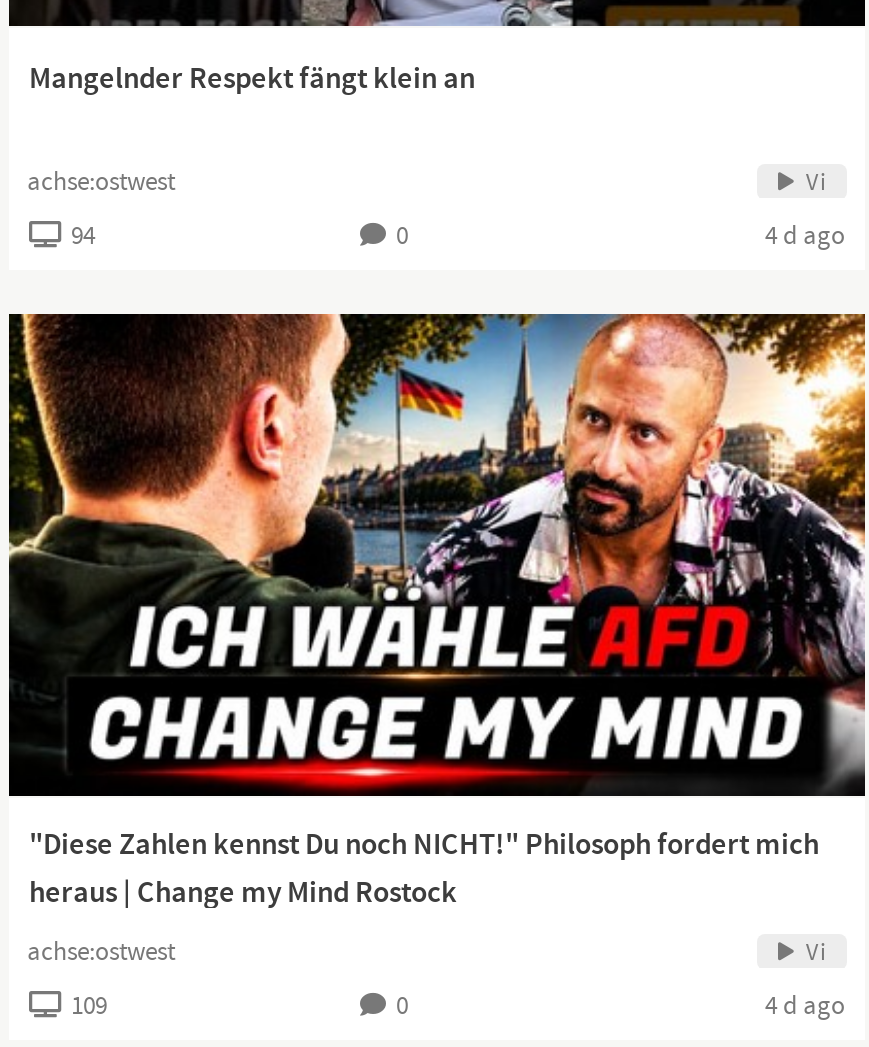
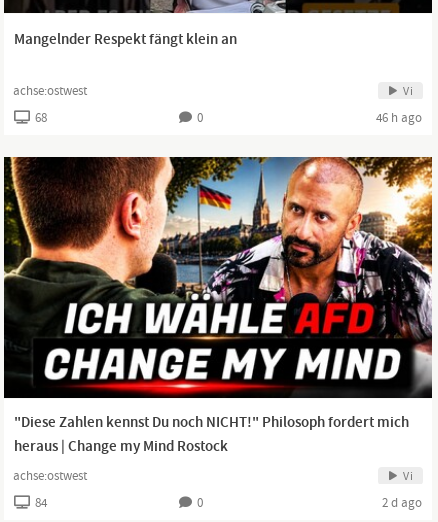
[71,220,95,252] 94 -> [35,110,47,126] 68
[765,220,845,252] 4 d ago -> [376,110,422,126] 46 h ago
[71,990,107,1022] 109 -> [35,495,47,511] 84
[765,990,845,1022] 4 d ago -> [382,495,422,511] 2 d ago

